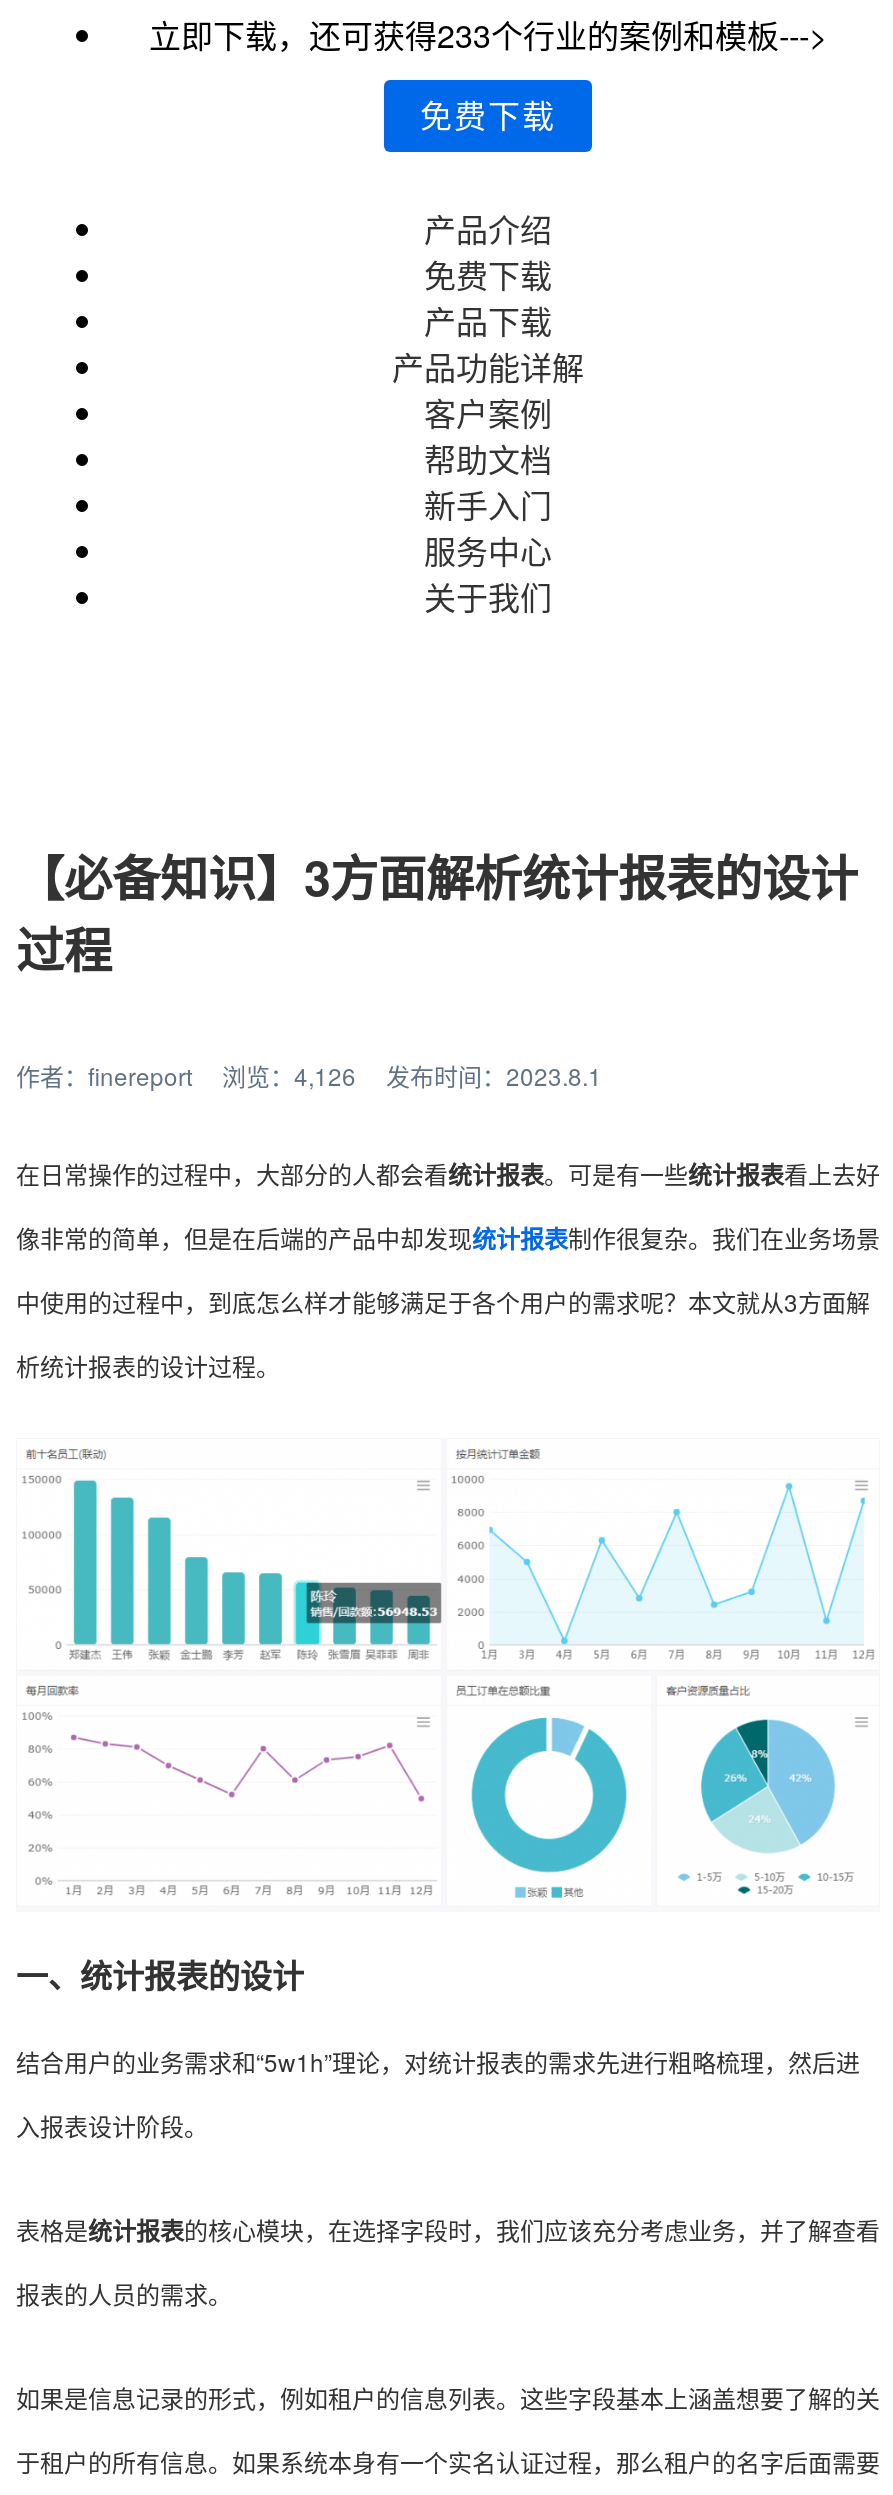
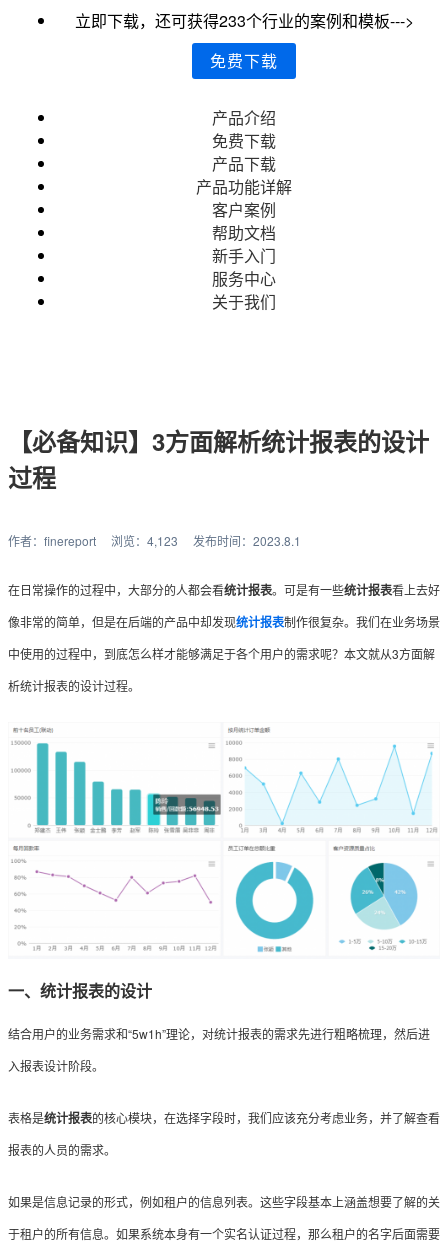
[16,1058,602,1092] 作者：finereport 浏览：4,126 发布时间：2023.8.1 -> [8,532,301,549] 作者：finereport 浏览：4,123 发布时间：2023.8.1

